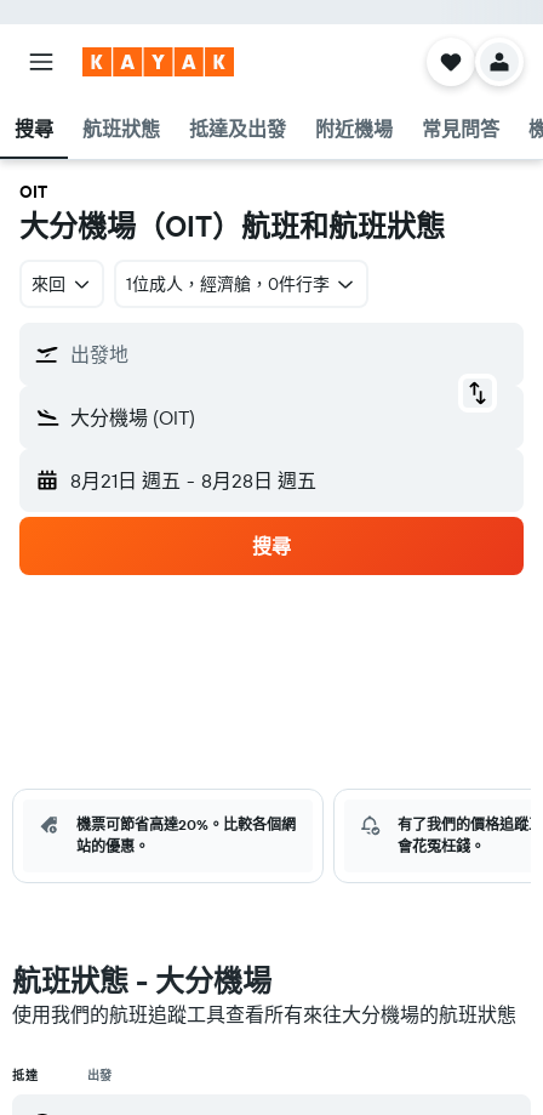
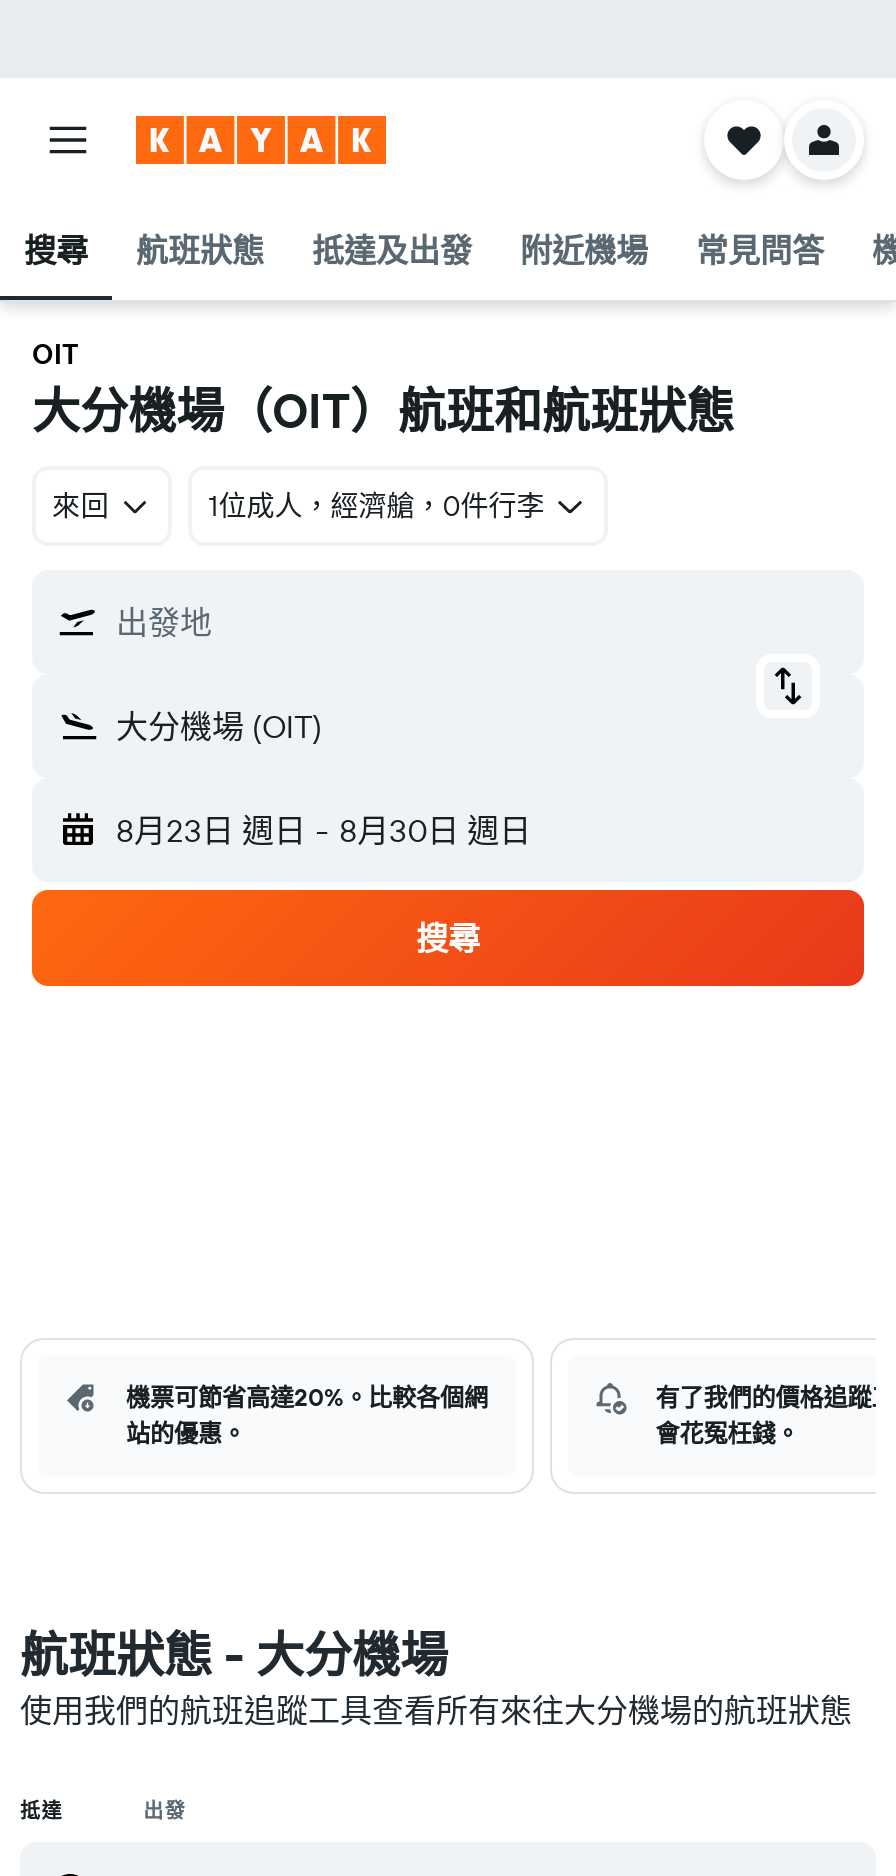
[70,468,316,493] 8月21日 週五 - 8月28日 週五 -> [116,810,531,850] 8月23日 週日 - 8月30日 週日

